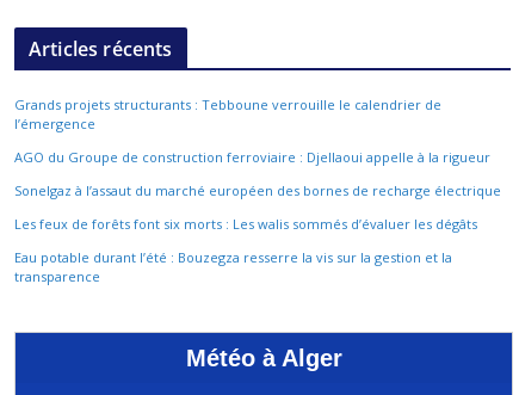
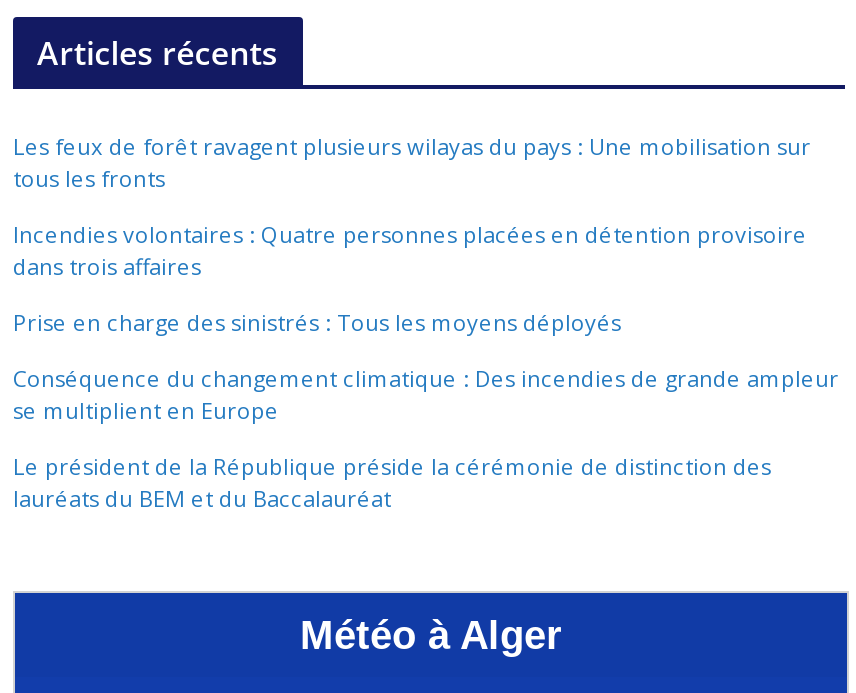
[14,95,441,132] Grands projets structurants : Tebboune verrouille le calendrier de | l’émergence -> [13,130,811,192] Les feux de forêt ravagent plusieurs wilayas du pays : Une mobilisation sur | tous les fronts
[14,148,490,166] AGO du Groupe de construction ferroviaire : Djellaoui appelle à la rigueur -> [13,218,807,280] Incendies volontaires : Quatre personnes placées en détention provisoire | dans trois affaires
[14,181,501,199] Sonelgaz à l’assaut du marché européen des bornes de recharge électrique -> [13,306,621,336] Prise en charge des sinistrés : Tous les moyens déployés
[14,215,477,233] Les feux de forêts font six morts : Les walis sommés d’évaluer les dégâts -> [13,362,839,424] Conséquence du changement climatique : Des incendies de grande ampleur | se multiplient en Europe
[14,248,452,285] Eau potable durant l’été : Bouzegza resserre la vis sur la gestion et la | transparence -> [13,450,771,512] Le président de la République préside la cérémonie de distinction des | lauréats du BEM et du Baccalauréat

